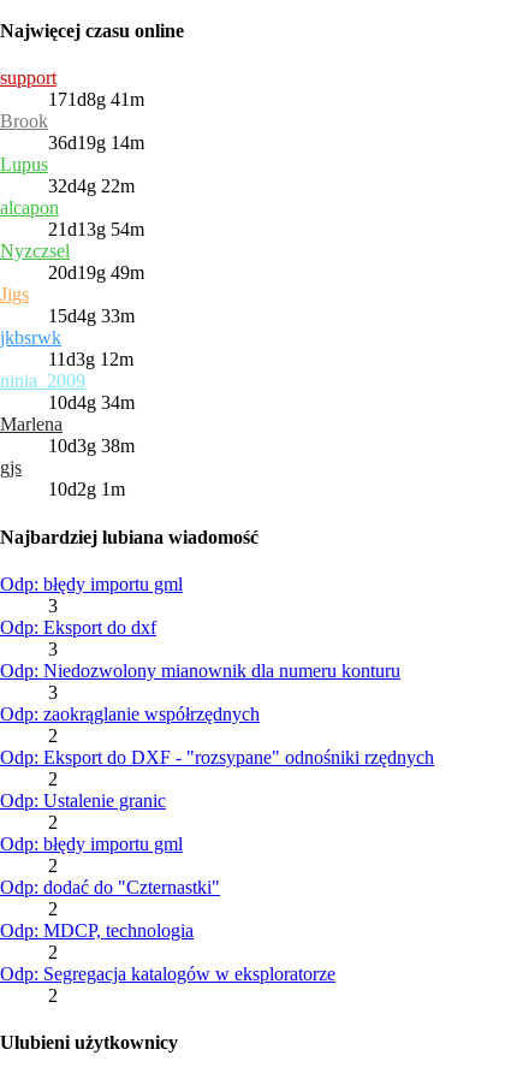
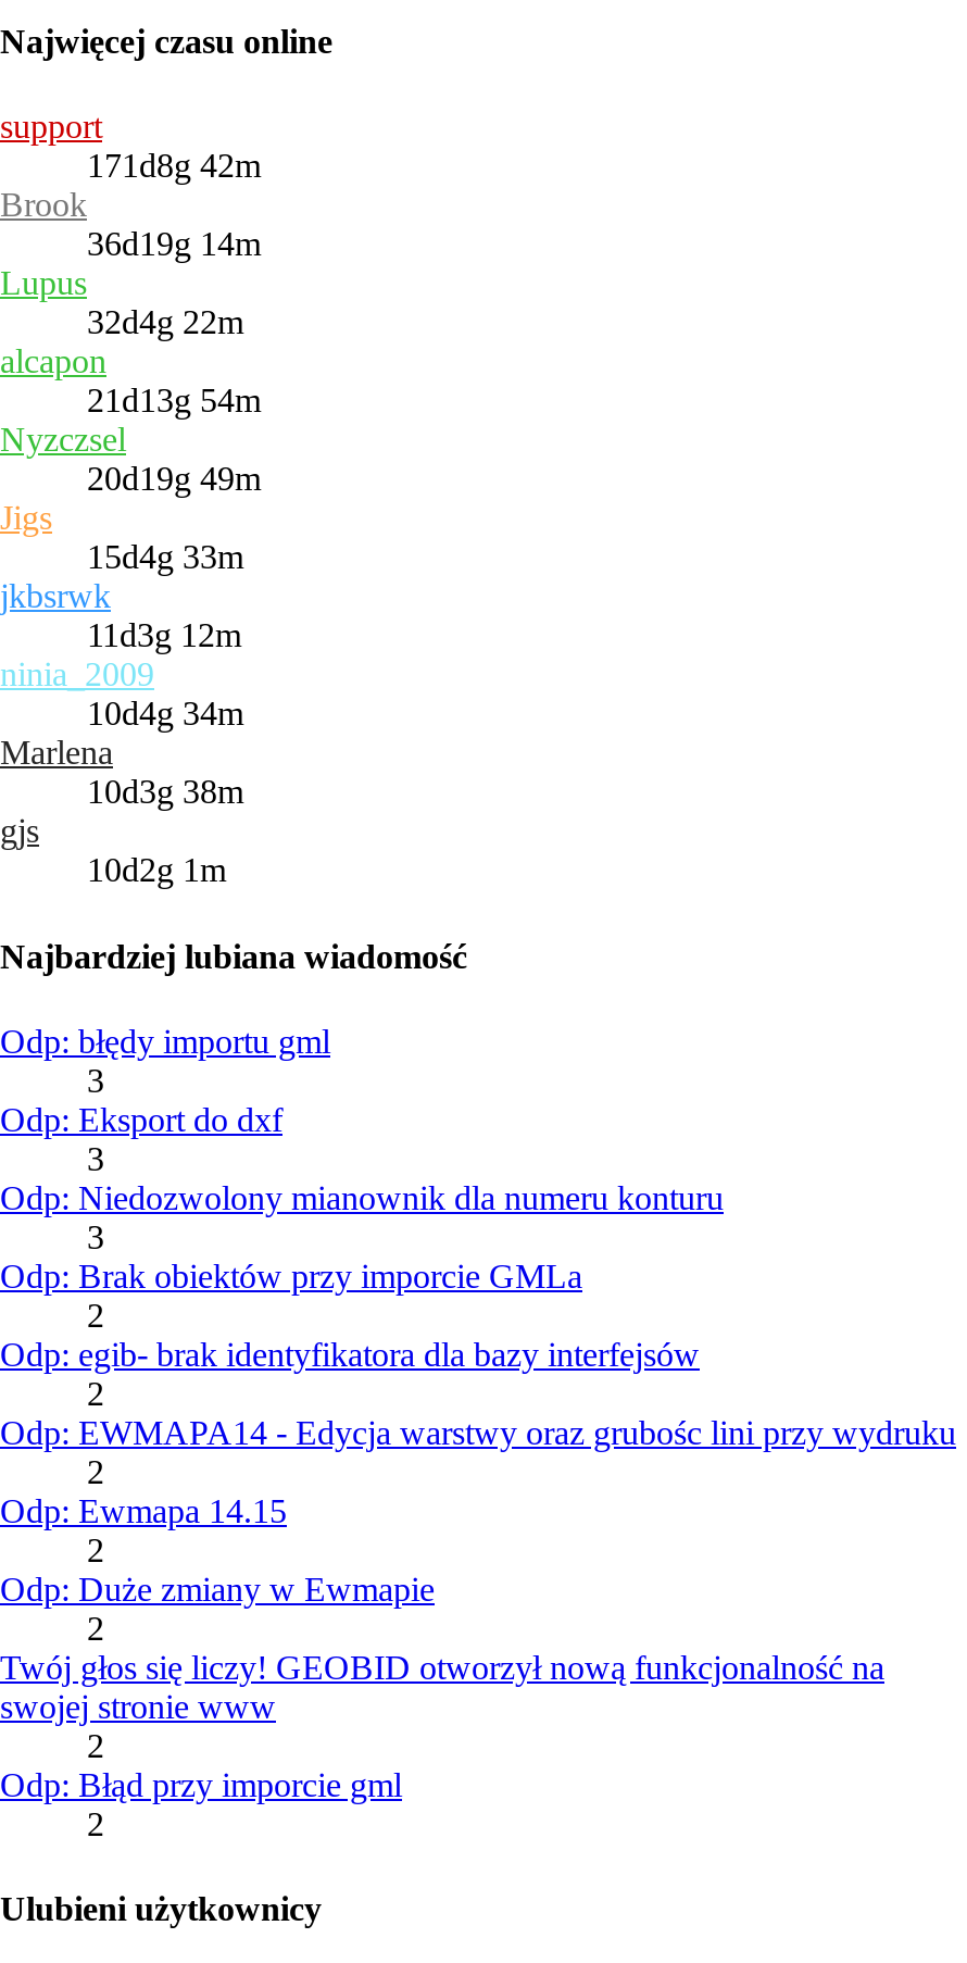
[48,89,144,110] 171d8g 41m -> [87,147,261,184] 171d8g 42m
[0,703,260,724] Odp: zaokrąglanie współrzędnych -> [0,1257,582,1294] Odp: Brak obiektów przy imporcie GMLa
[0,747,434,767] Odp: Eksport do DXF - "rozsypane" odnośniki rzędnych -> [0,1335,700,1372] Odp: egib- brak identyfikatora dla bazy interfejsów
[0,790,166,811] Odp: Ustalenie granic -> [0,1414,956,1451] Odp: EWMAPA14 - Edycja warstwy oraz grubośc lini przy wydruku
[0,833,183,854] Odp: błędy importu gml -> [0,1492,287,1529] Odp: Ewmapa 14.15
[0,877,220,897] Odp: dodać do "Czternastki" -> [0,1570,435,1607] Odp: Duże zmiany w Ewmapie
[0,920,194,940] Odp: MDCP, technologia -> [0,1648,884,1725] Twój głos się liczy! GEOBID otworzył nową funkcjonalność na | swojej stronie www
[0,963,335,984] Odp: Segregacja katalogów w eksploratorze -> [0,1766,402,1803] Odp: Błąd przy imporcie gml

